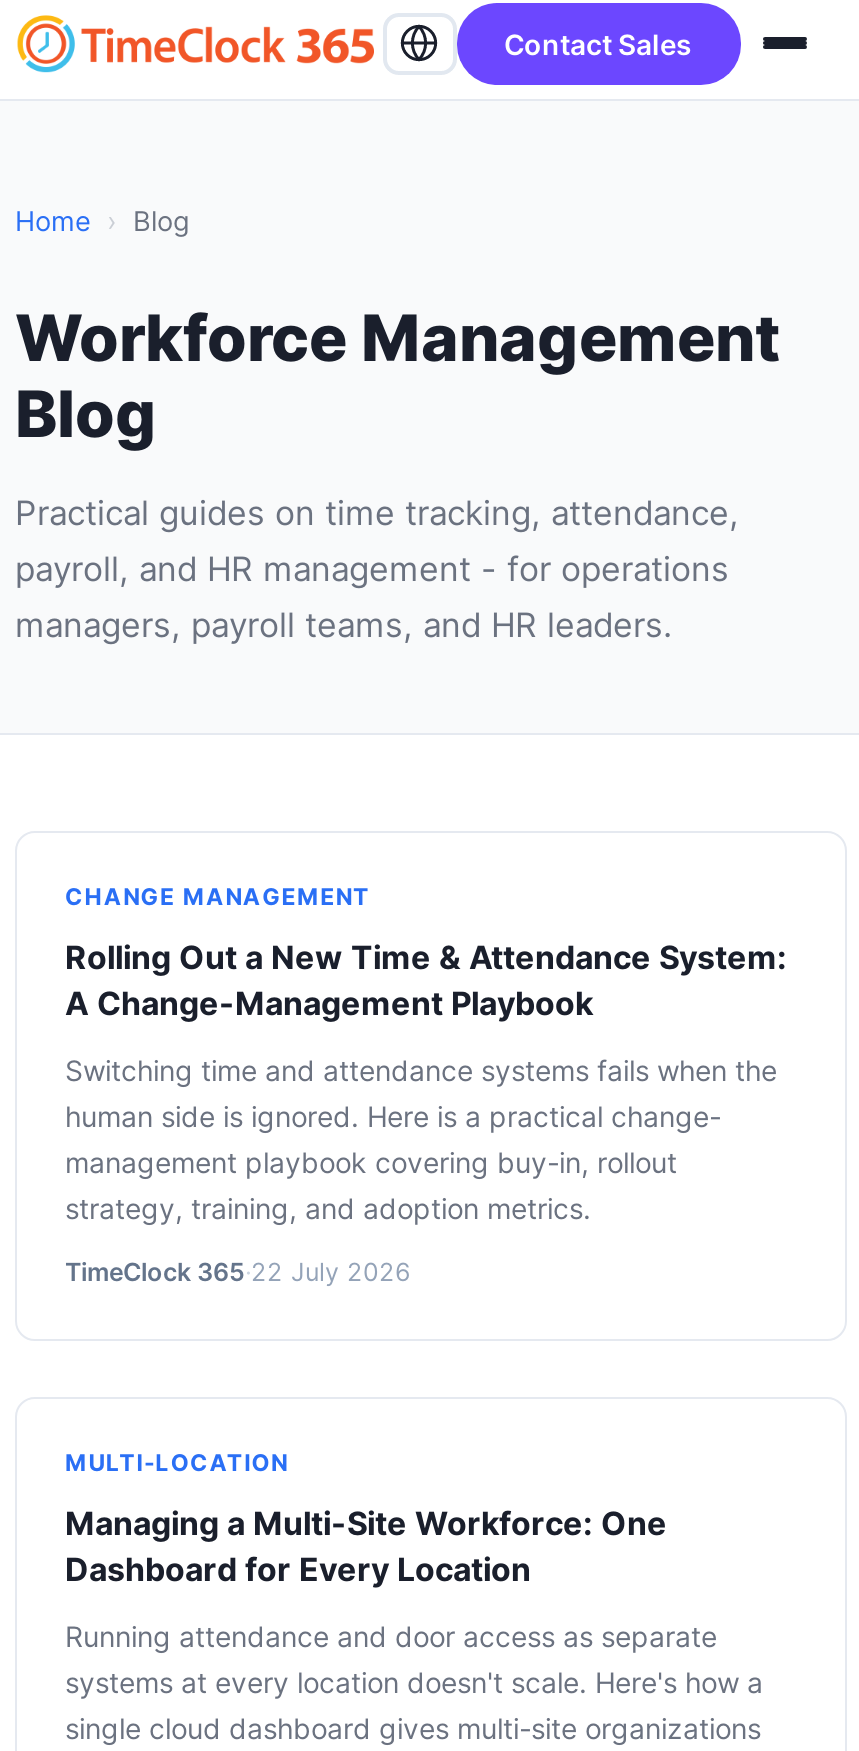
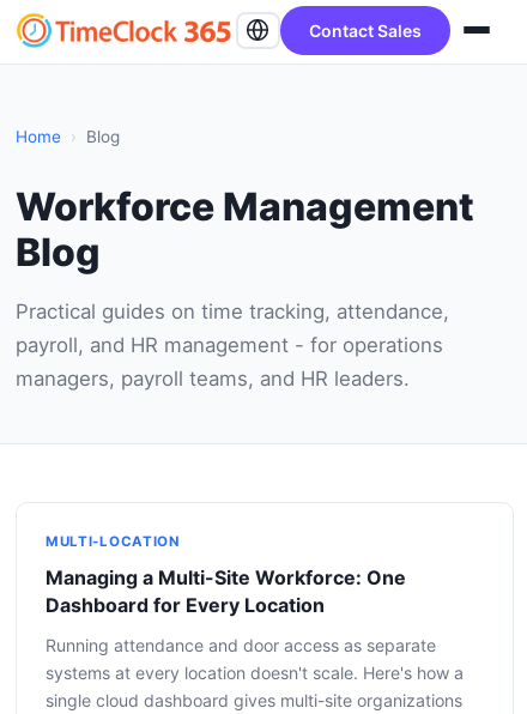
[65,883,787,1287] CHANGE MANAGEMENT | Rolling Out a New Time & Attendance System: | A Change-Management Playbook | Switching time and attendance systems fails when the | human side is ignored. Here is a practical change- | management playbook covering buy-in, rollout | strategy, training, and adoption metrics. | TimeClock 365 · 22 July 2026 -> none

